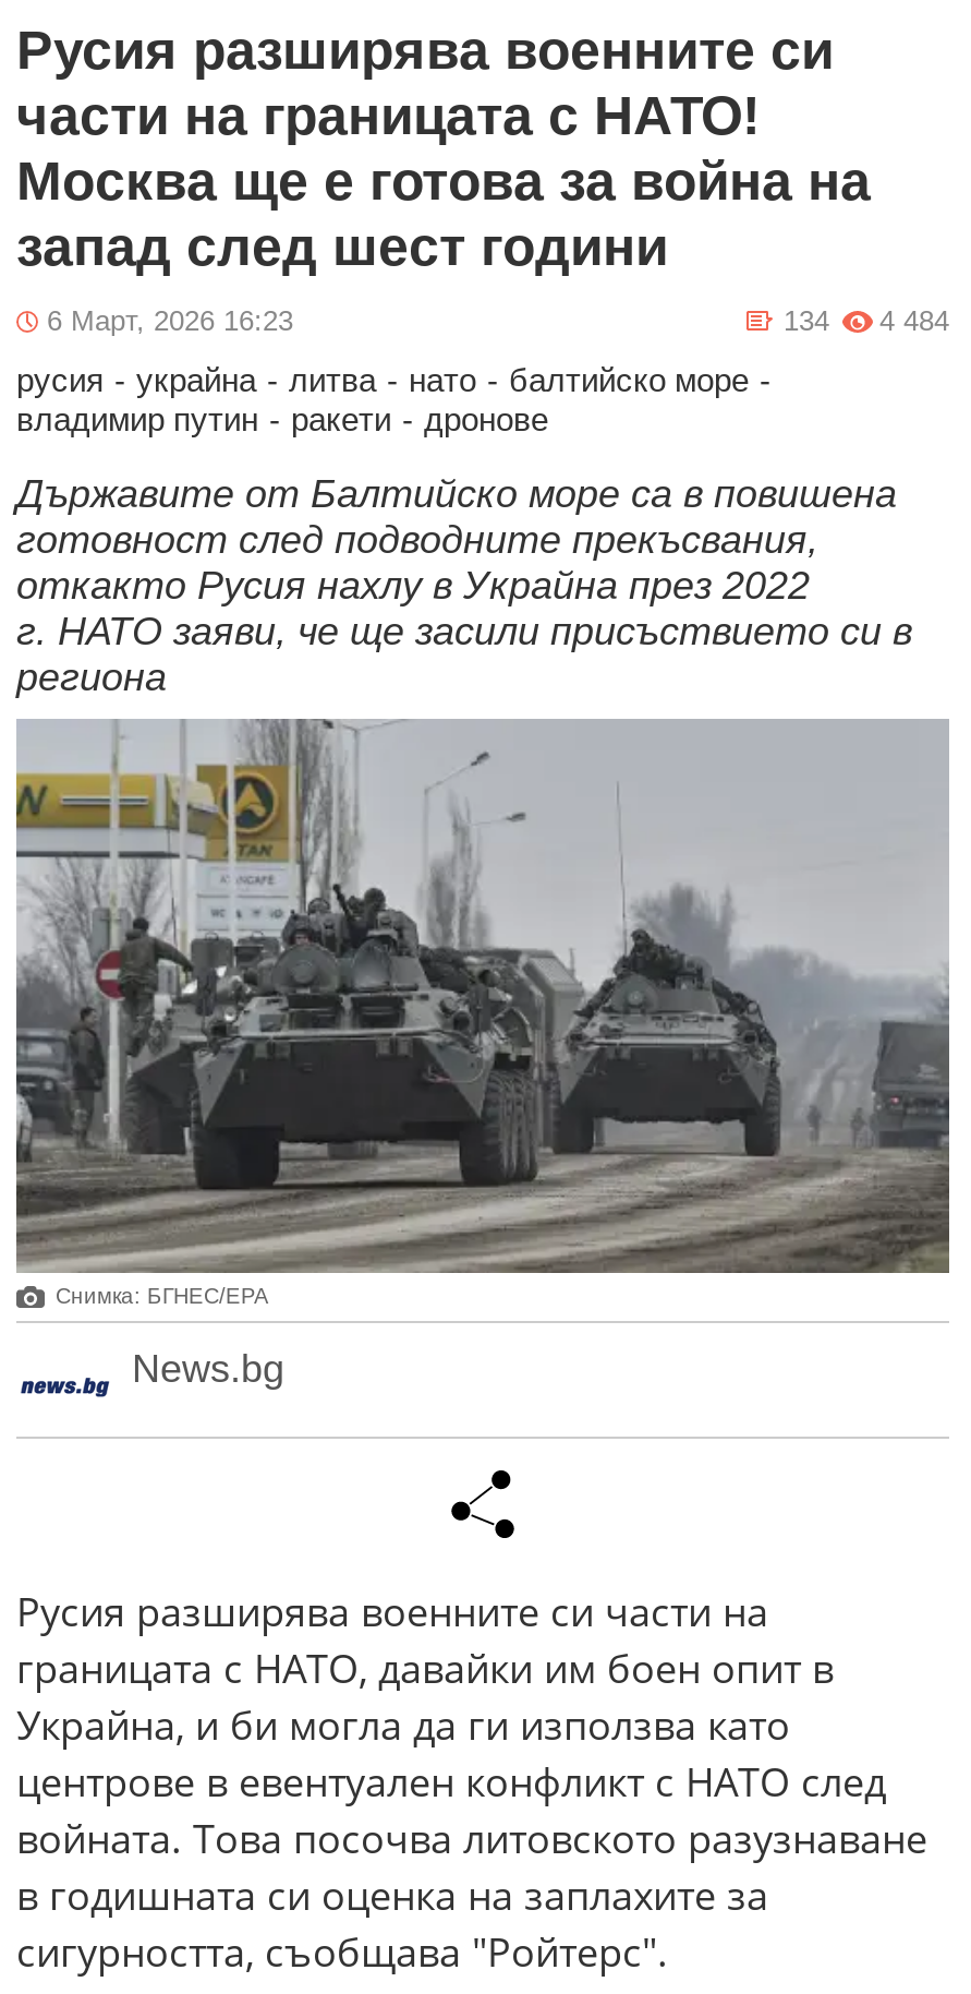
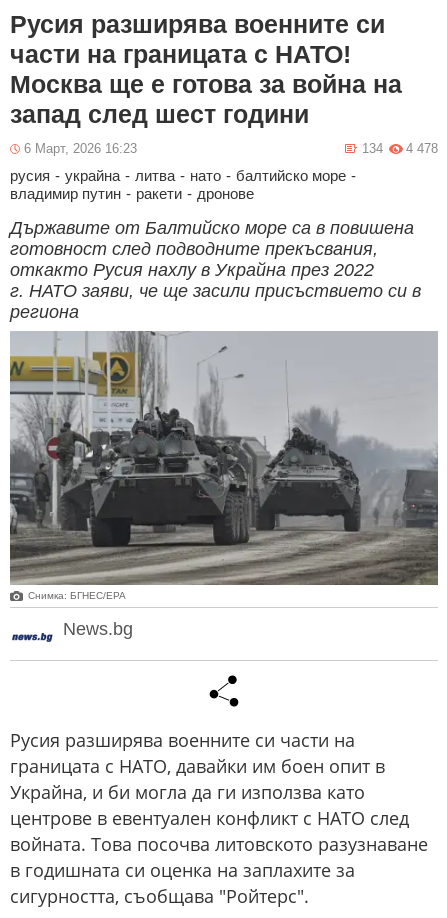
[784,304,949,337] 134 4 484 -> [362,141,438,156] 134 4 478

